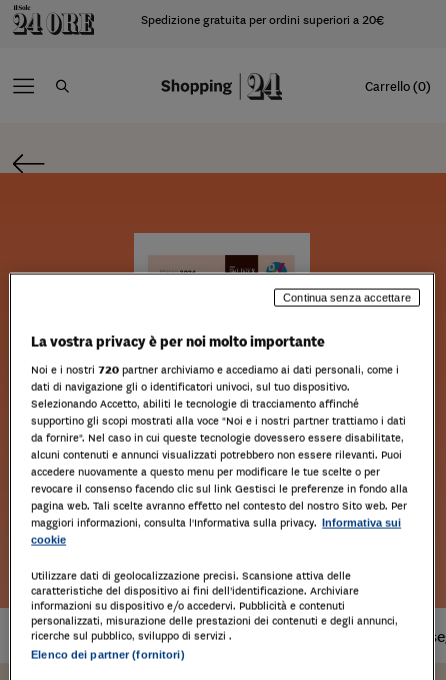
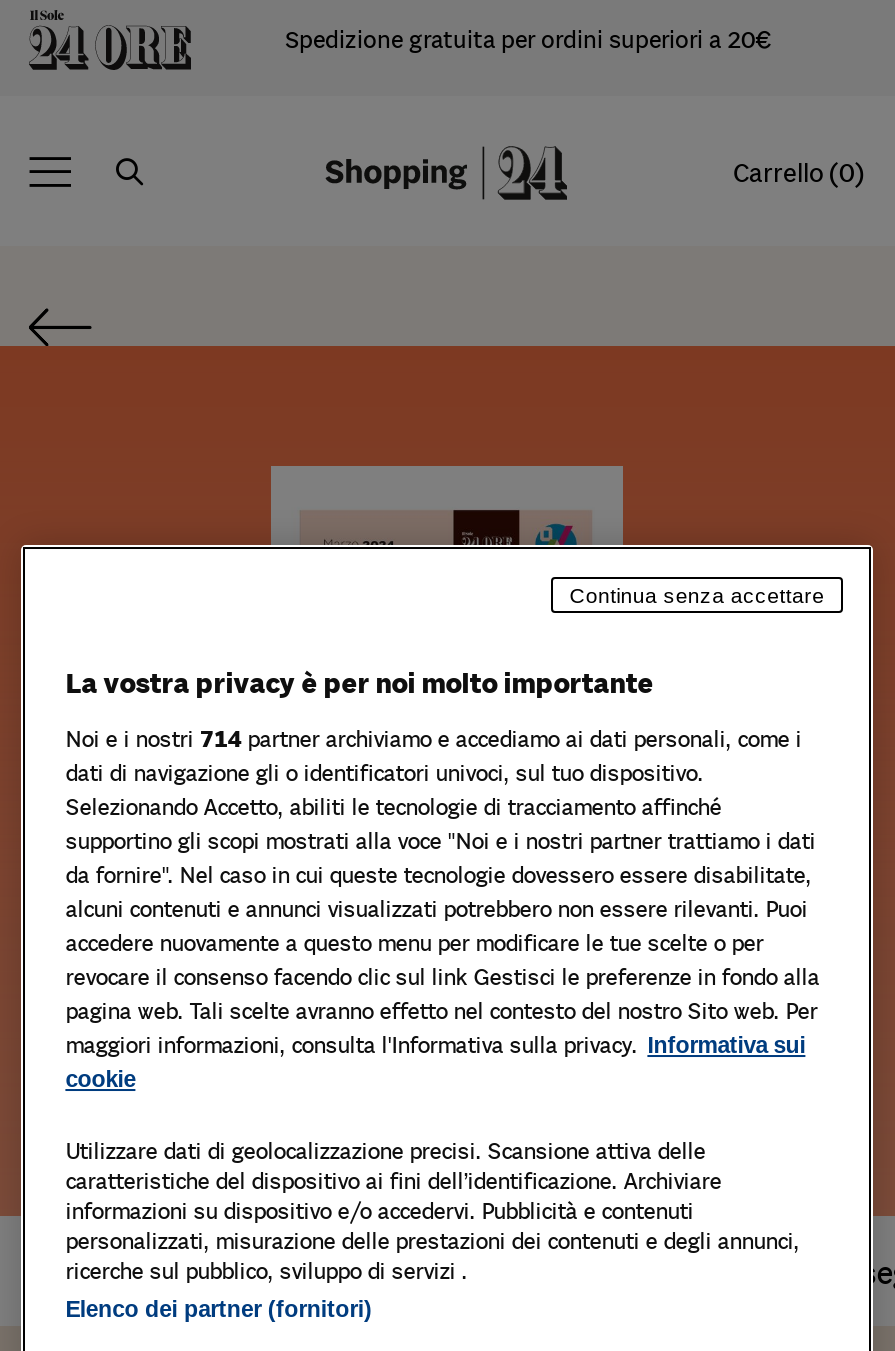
[31,362,399,376] Noi e i nostri 720 partner archiviamo e accediamo ai dati personali, come i -> [65,725,801,753] Noi e i nostri 714 partner archiviamo e accediamo ai dati personali, come i

